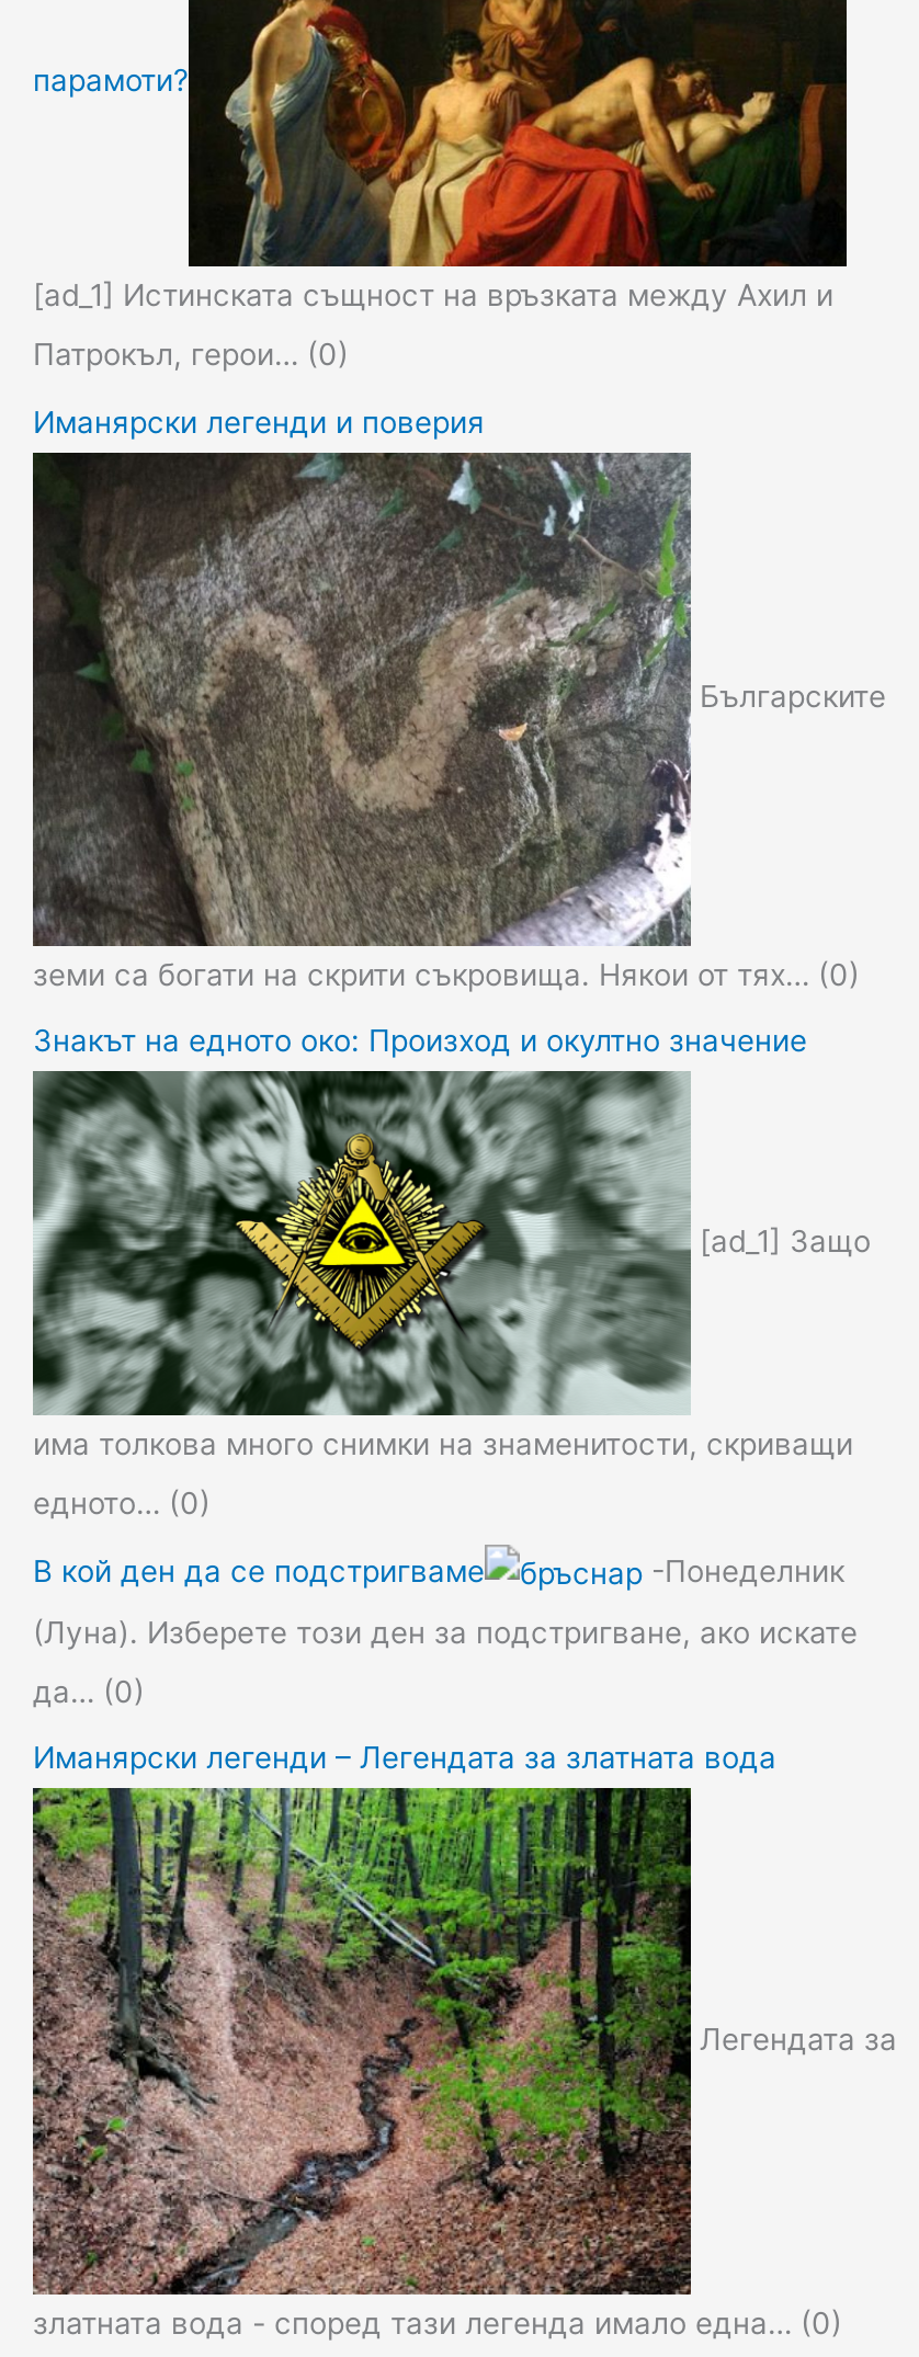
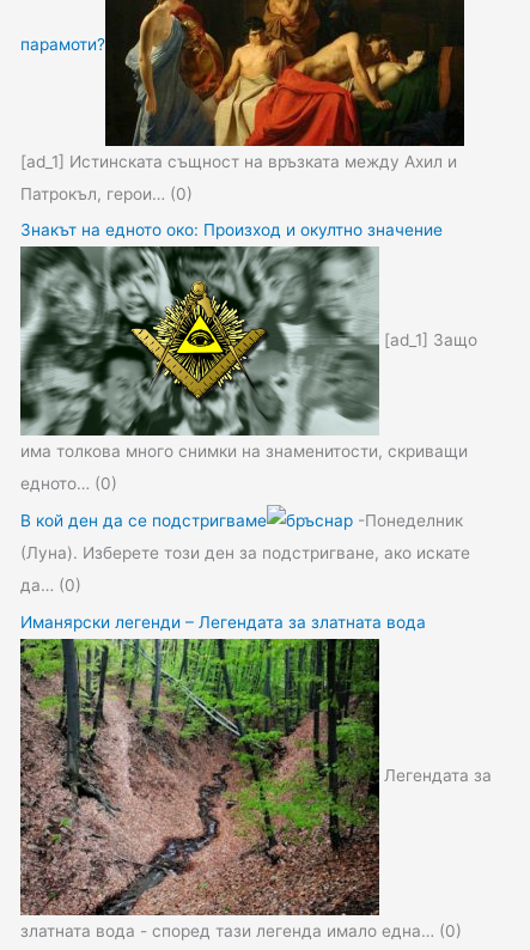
[33,404,485,439] Иманярски легенди и поверия -> none
[31,452,886,941] [image] | Българските -> none
[33,956,860,991] земи са богати на скрити съкровища. Някои от тях… (0) -> none

